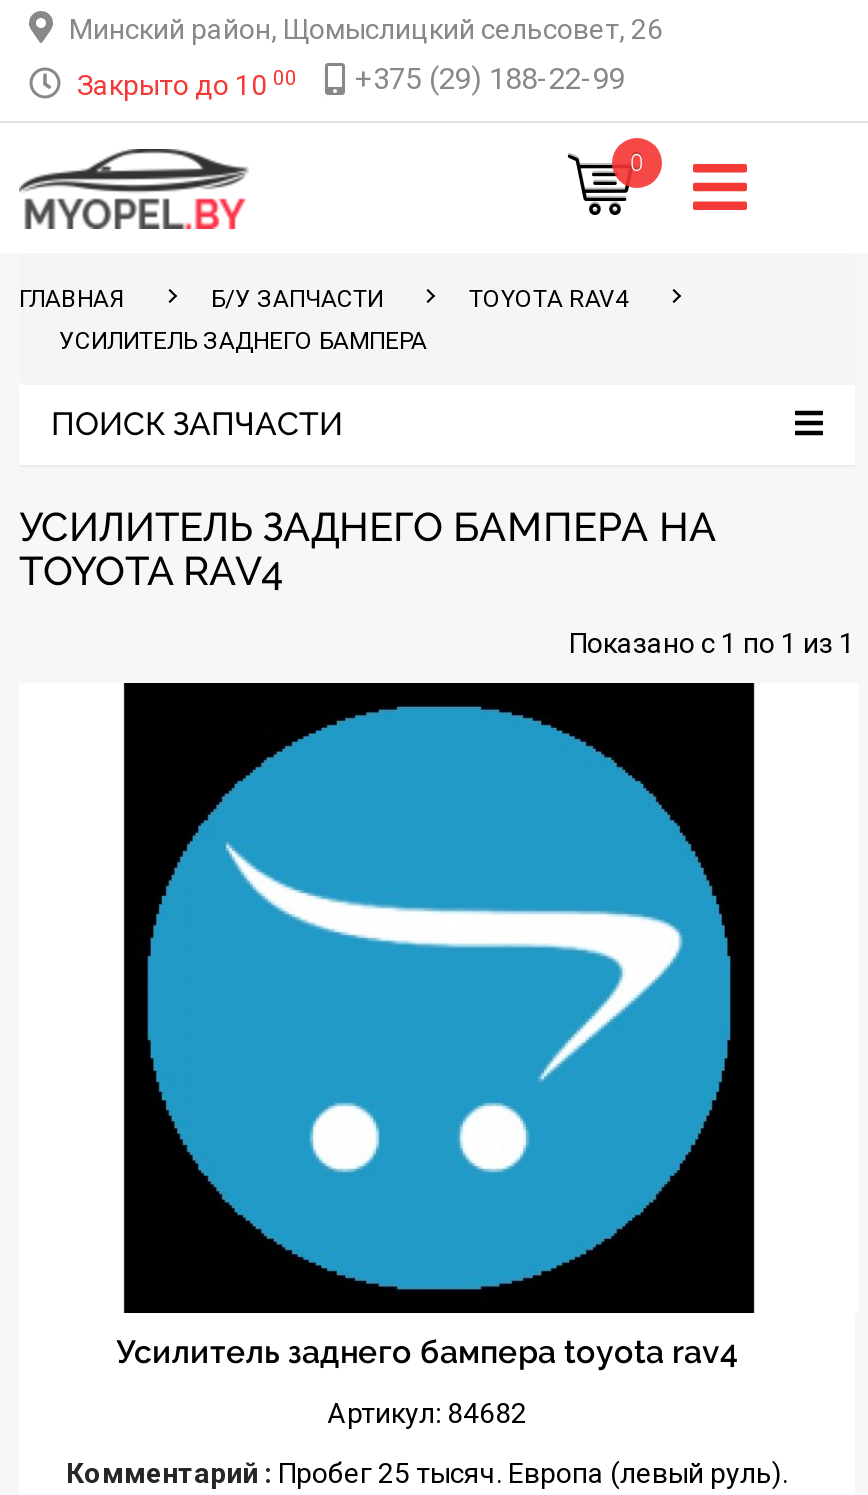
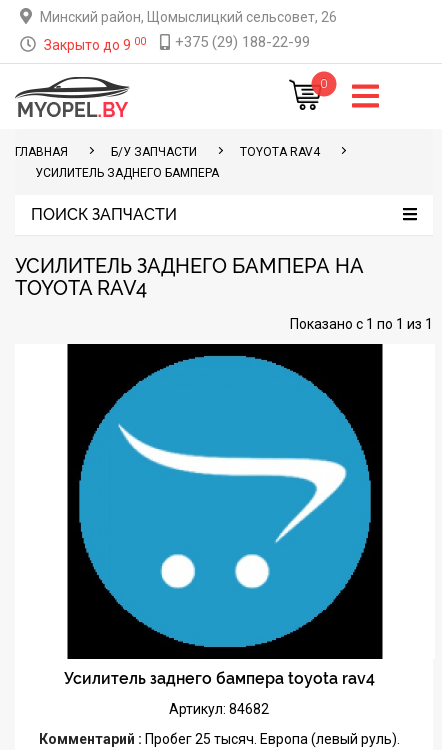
[77,61,625,101] Закрыто до 10 00 +375 (29) 188-22-99 -> [44,33,310,53] Закрыто до 9 00 +375 (29) 188-22-99

